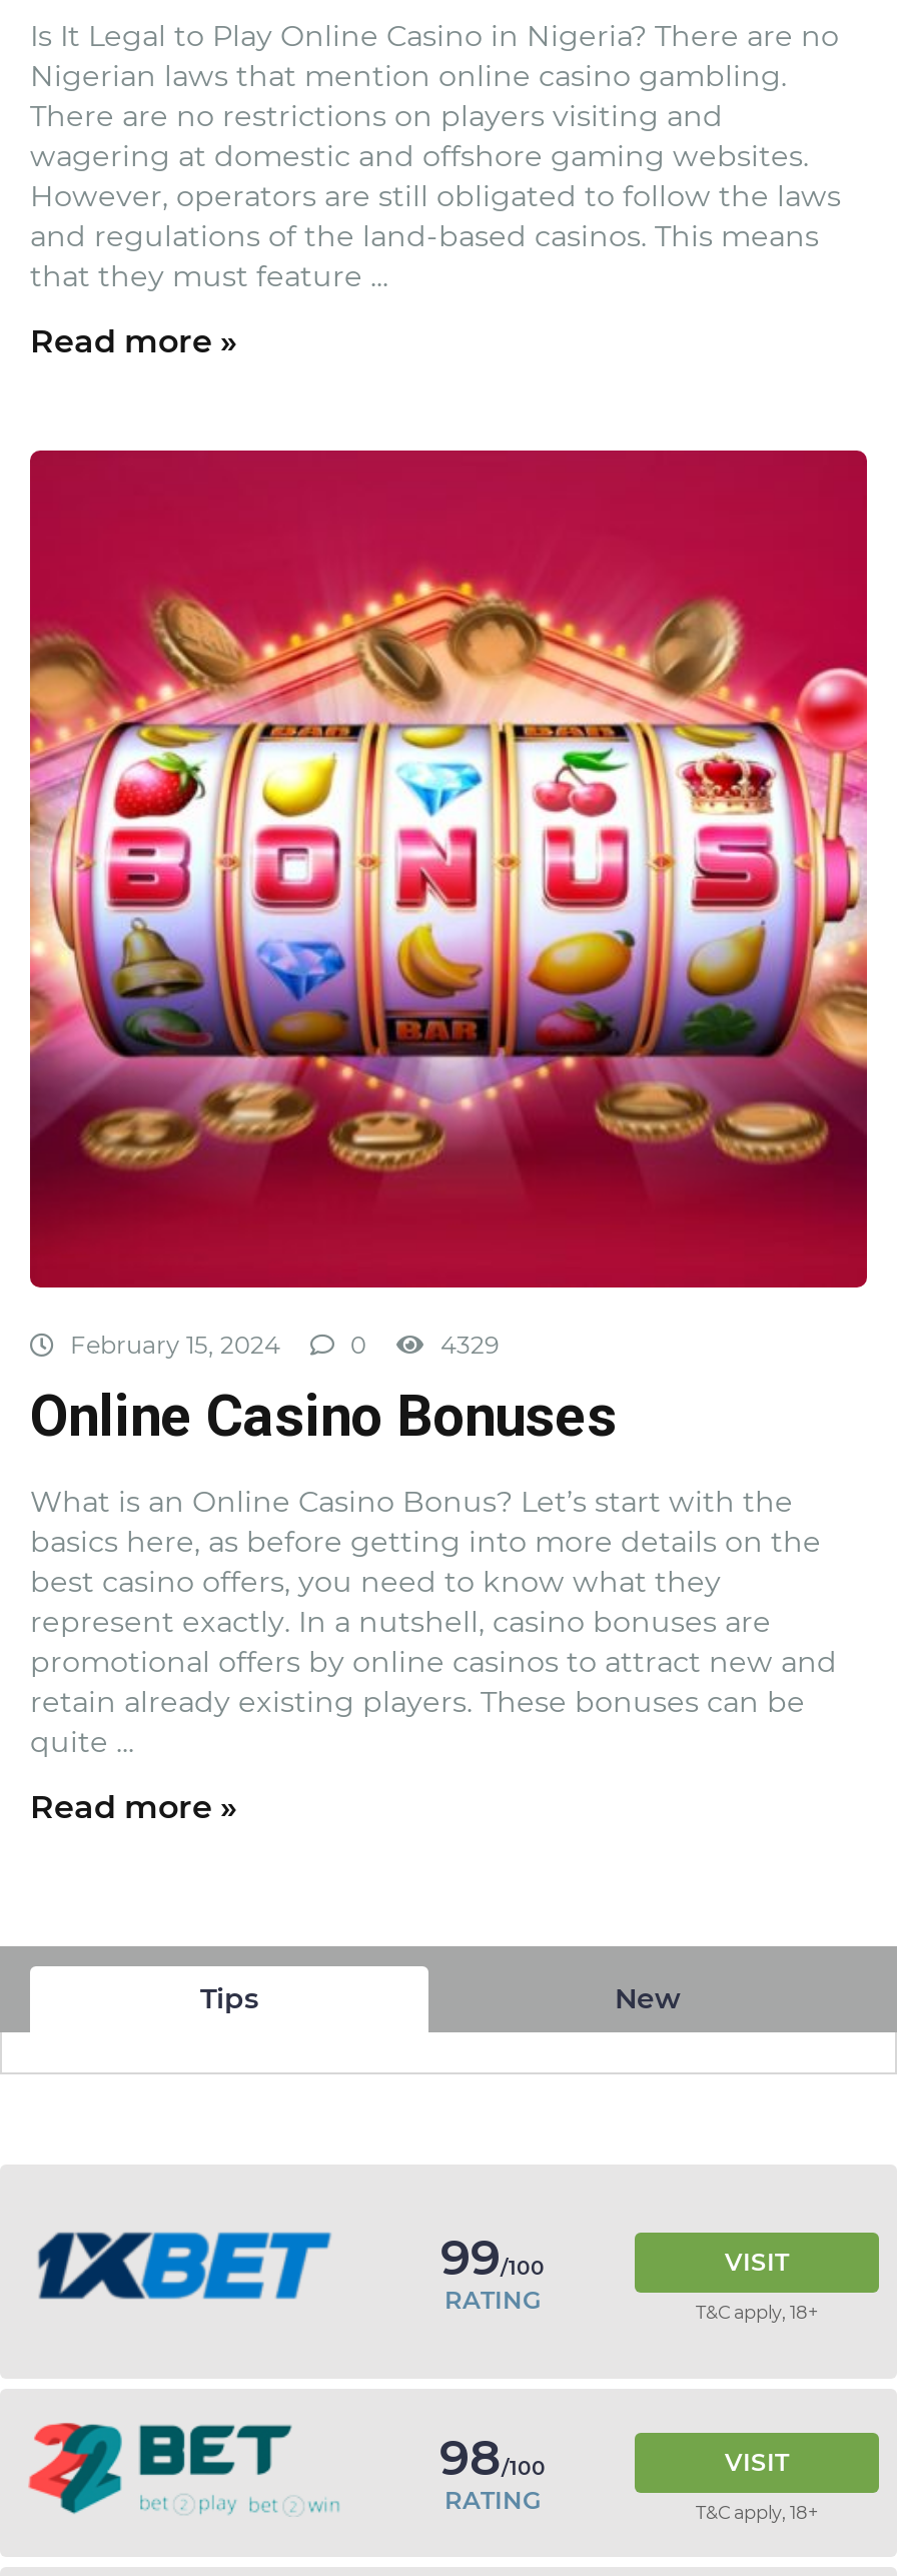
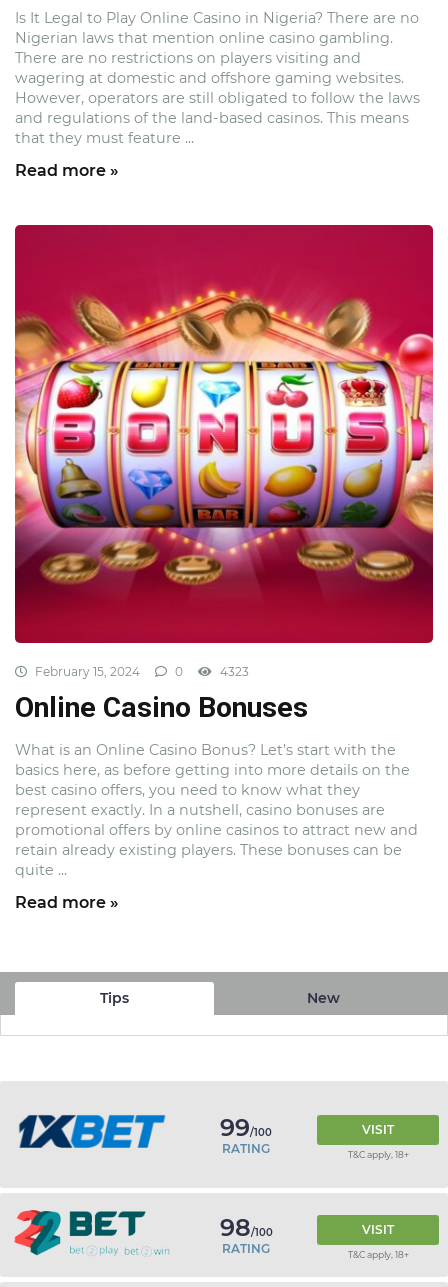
[434,1330,499,1360] 4329 -> [217,664,249,679] 4323

